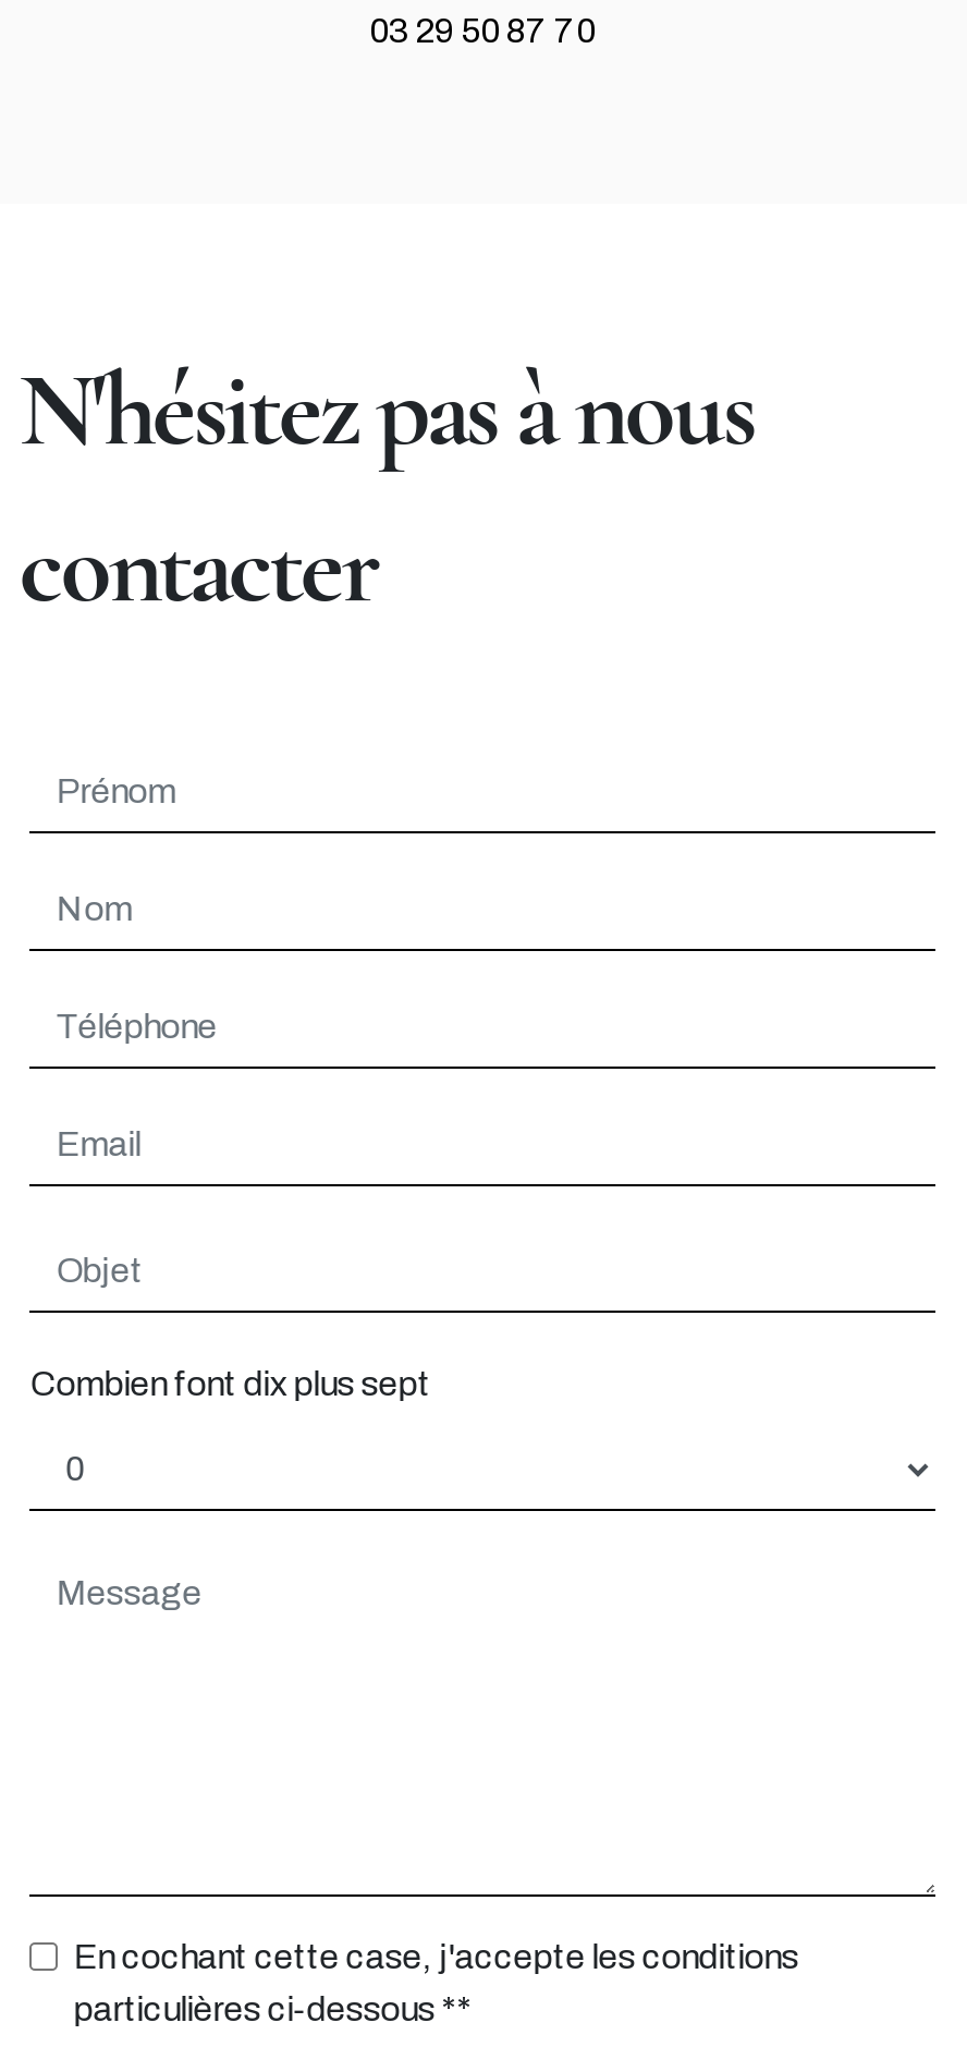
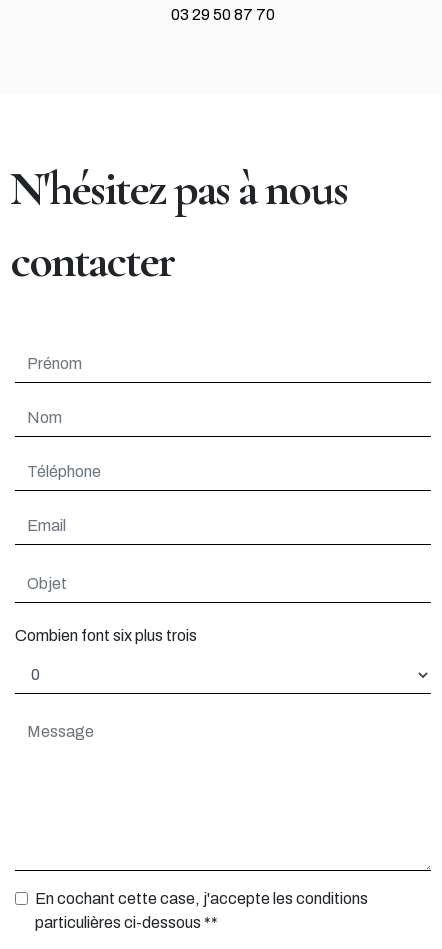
[30,1366,431,1403] Combien font dix plus sept -> [15,627,197,644] Combien font six plus trois

